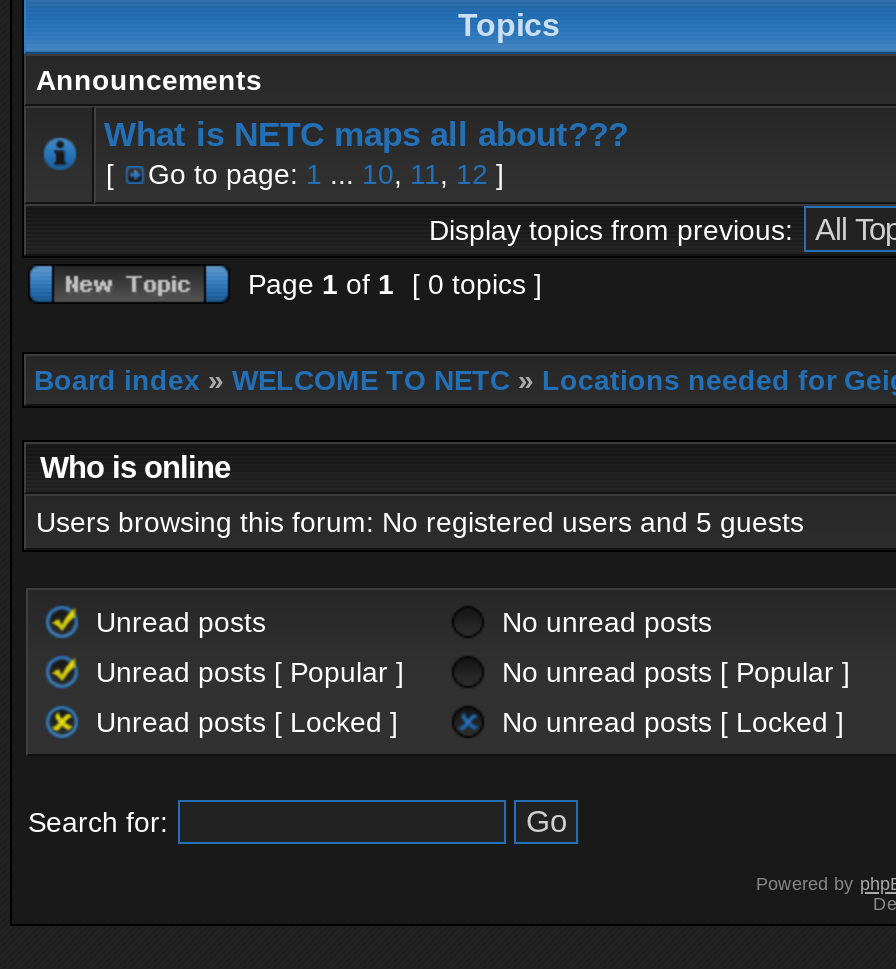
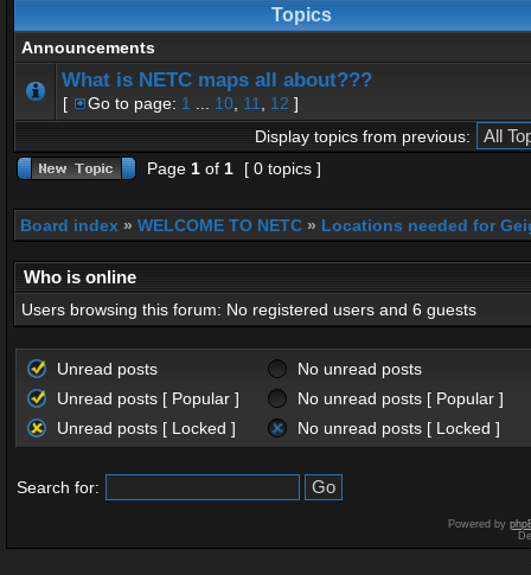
[36,506,804,538] Users browsing this forum: No registered users and 5 guests -> [21,300,476,319] Users browsing this forum: No registered users and 6 guests

